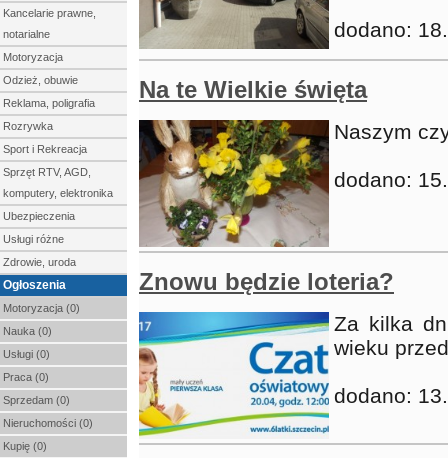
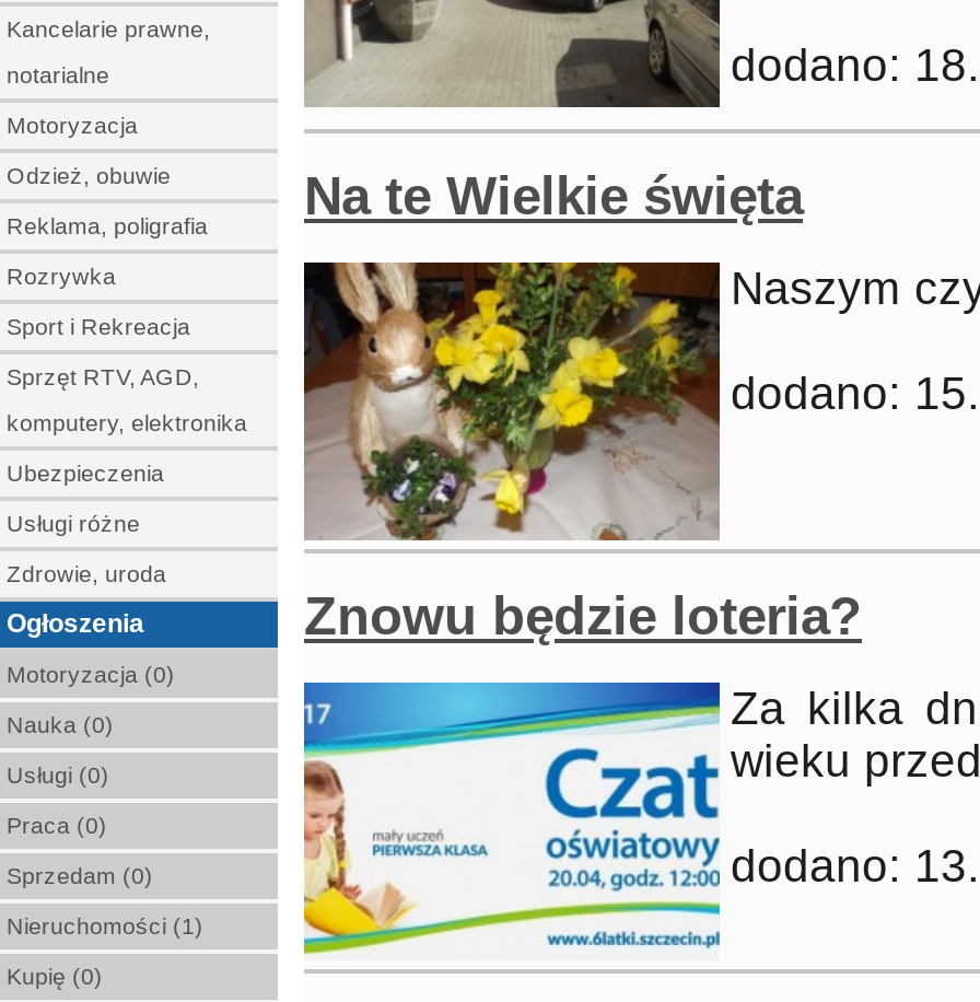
[3,417,93,429] Nieruchomości (0) -> [7,912,203,939] Nieruchomości (1)

